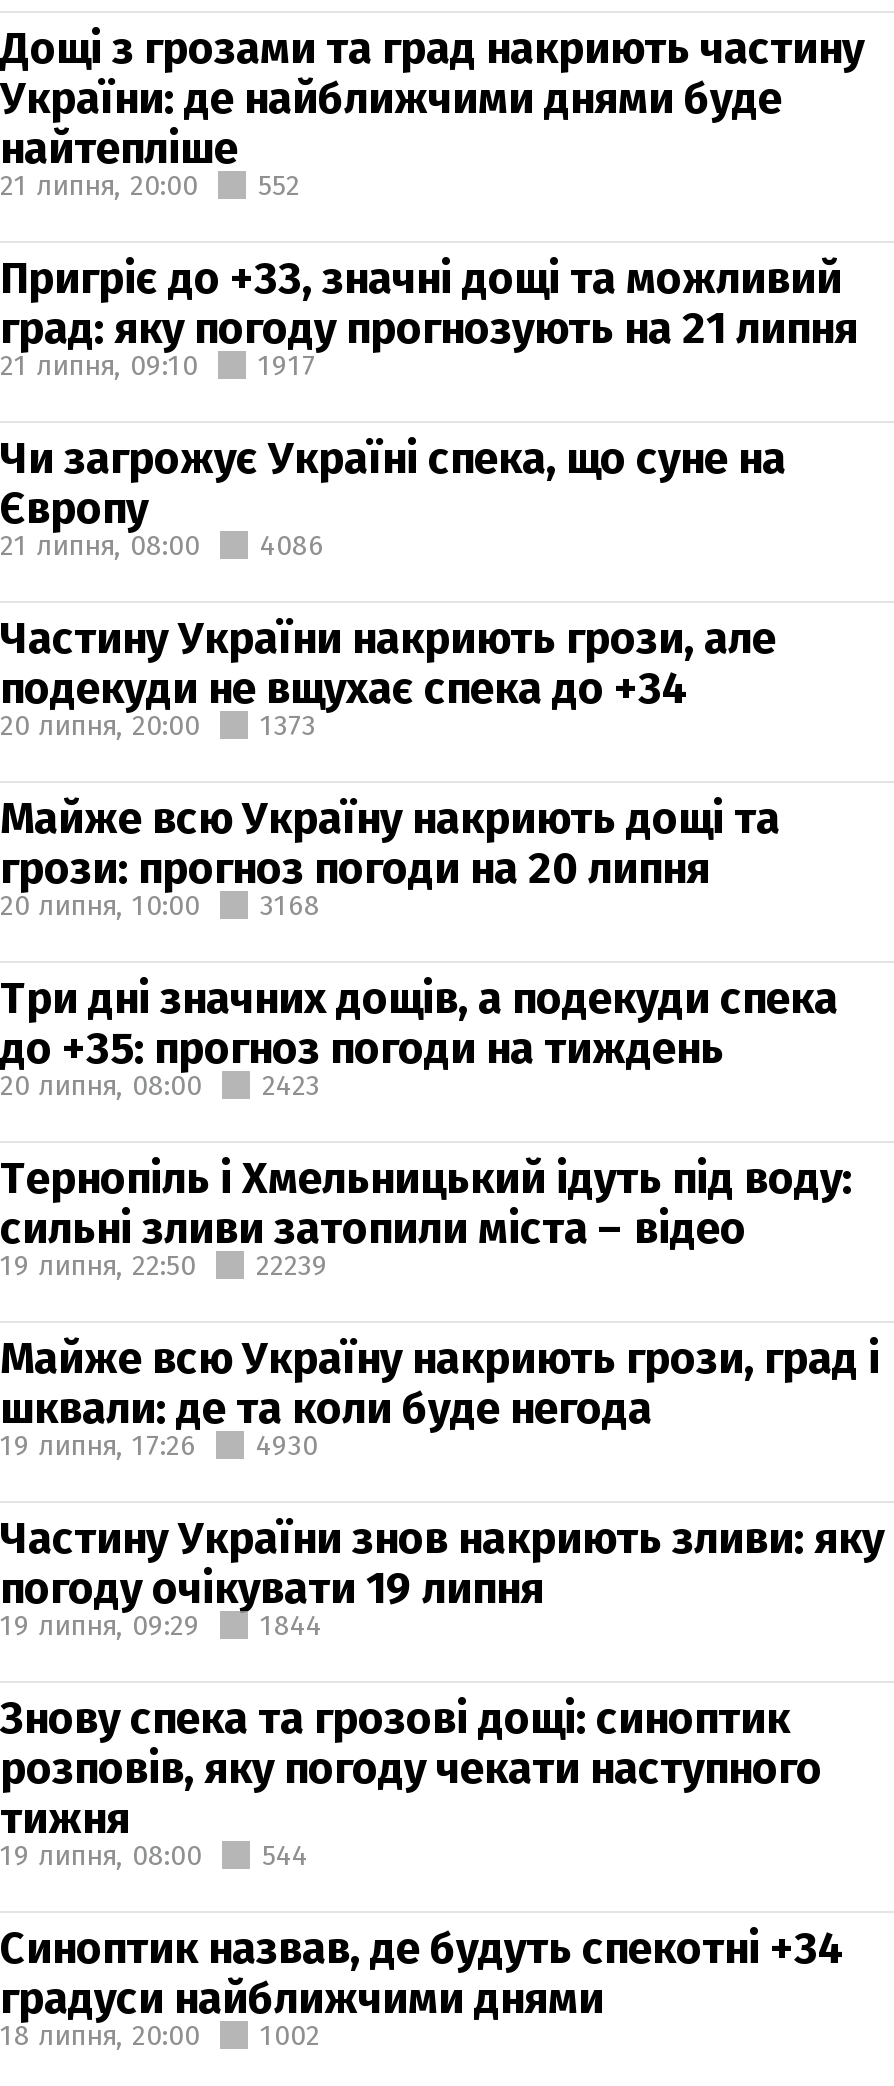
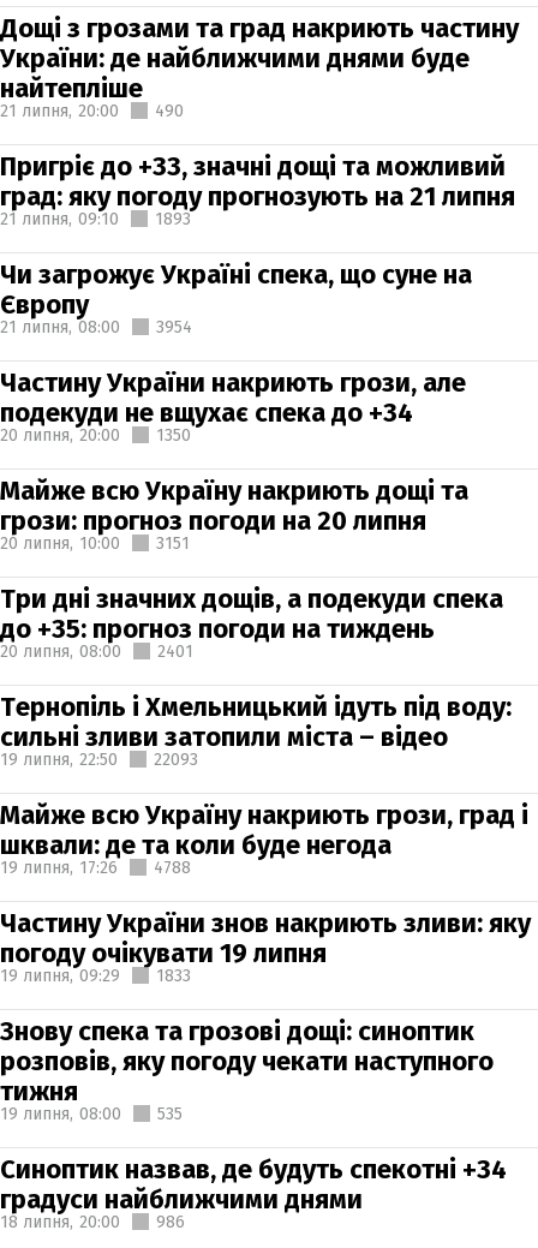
[0,168,300,202] 21 липня, 20:00 552 -> [0,100,184,121] 21 липня, 20:00 490
[258,348,316,382] 1917 -> [155,208,191,229] 1893
[0,528,324,562] 21 липня, 08:00 4086 -> [0,317,192,337] 21 липня, 08:00 3954
[0,708,316,742] 20 липня, 20:00 1373 -> [0,425,191,445] 20 липня, 20:00 1350
[0,888,320,922] 20 липня, 10:00 3168 -> [0,533,190,553] 20 липня, 10:00 3151
[0,1068,320,1102] 20 липня, 08:00 2423 -> [0,641,193,661] 20 липня, 08:00 2401
[0,1248,328,1282] 19 липня, 22:50 22239 -> [0,749,198,769] 19 липня, 22:50 22093
[0,1428,318,1462] 19 липня, 17:26 4930 -> [0,857,191,877] 19 липня, 17:26 4788
[0,1608,322,1642] 19 липня, 09:29 1844 -> [0,965,191,986] 19 липня, 09:29 1833
[0,1838,308,1872] 19 липня, 08:00 544 -> [0,1103,183,1124] 19 липня, 08:00 535
[0,2018,320,2052] 18 липня, 20:00 1002 -> [0,1211,185,1232] 18 липня, 20:00 986

